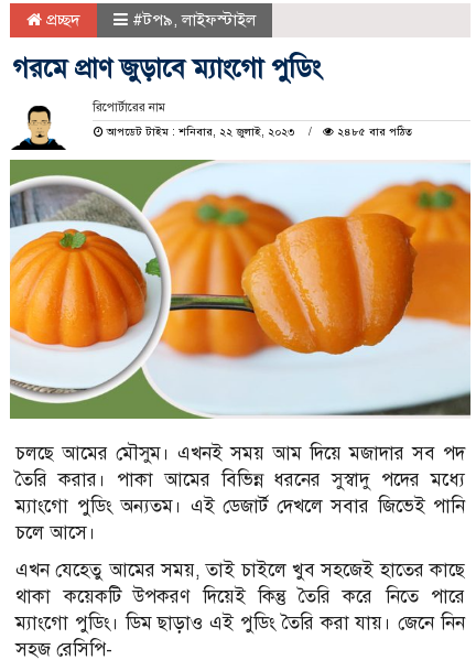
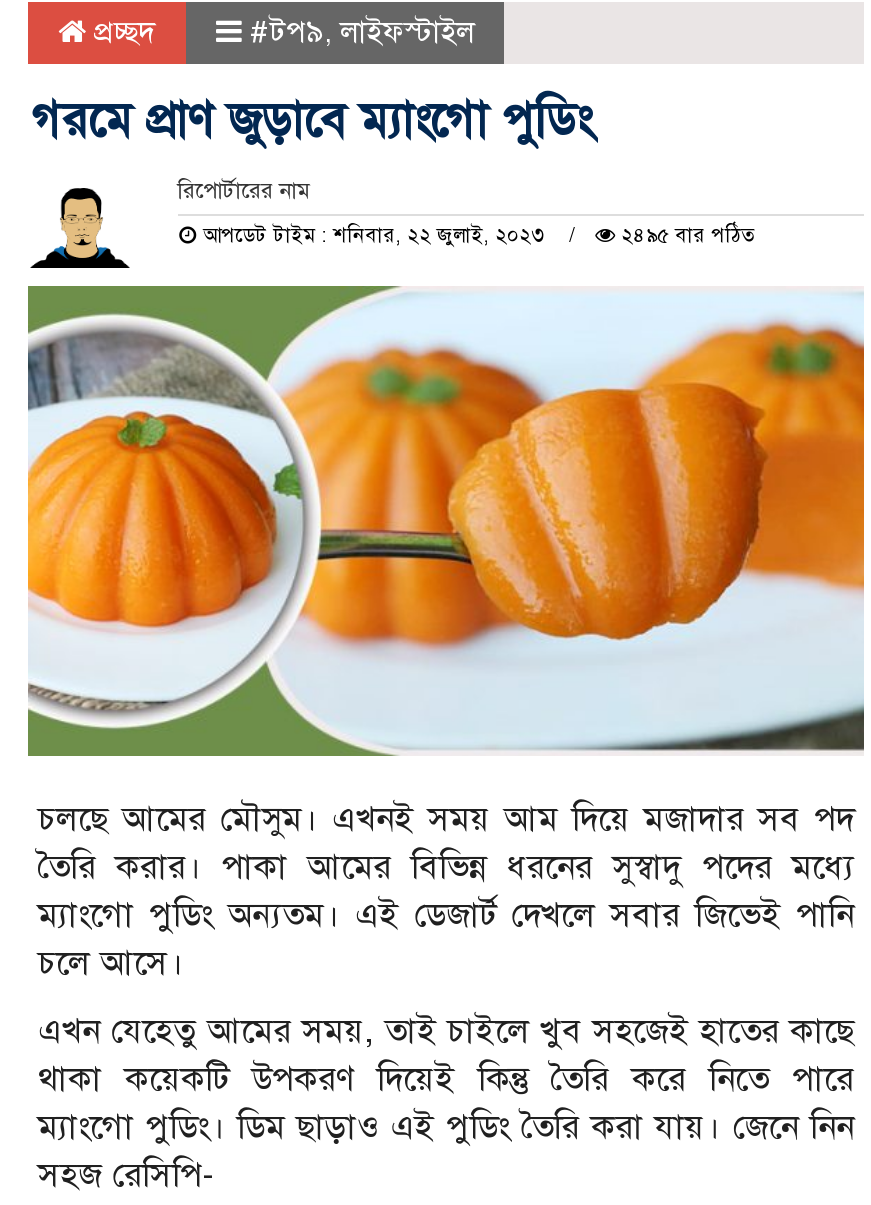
[334,125,412,139] ২৪৮৫ বার পঠিত -> [615,223,753,249] ২৪৯৫ বার পঠিত

